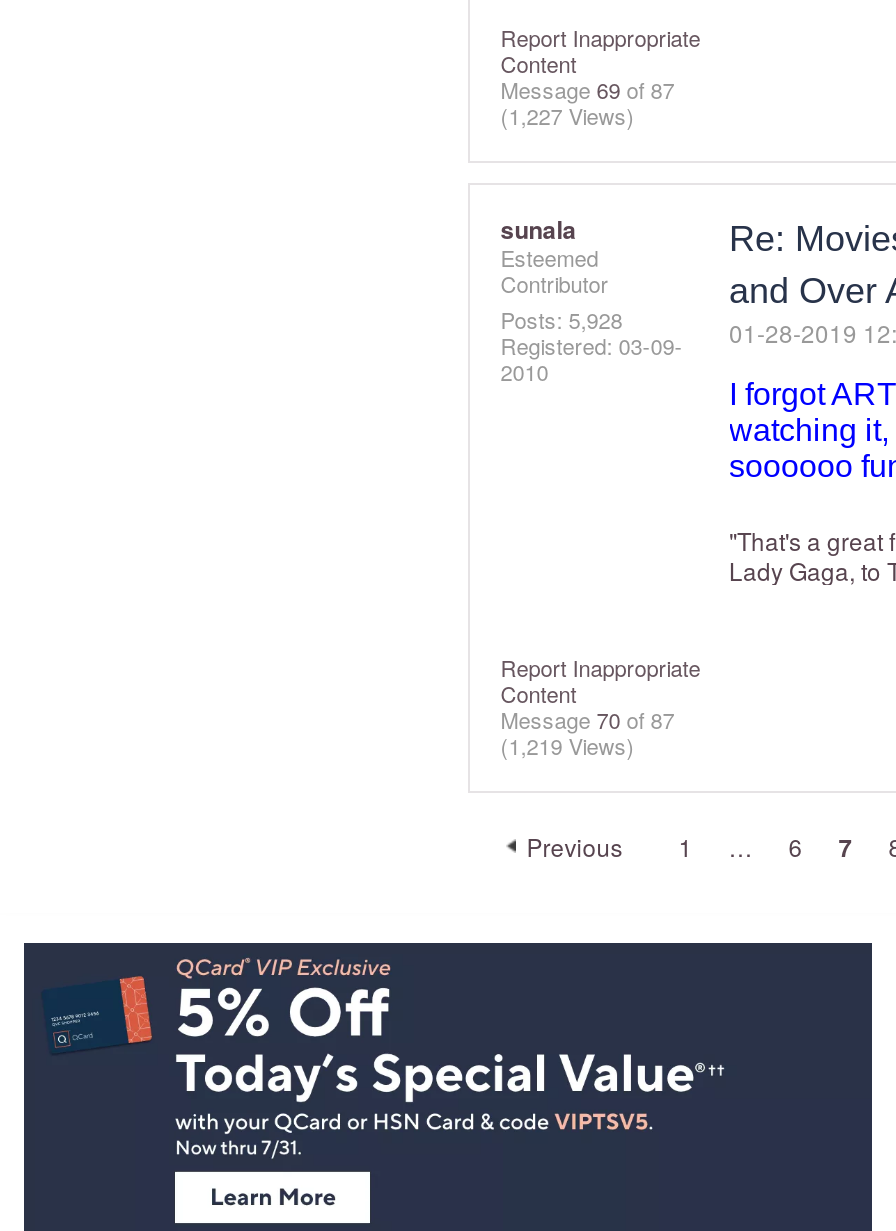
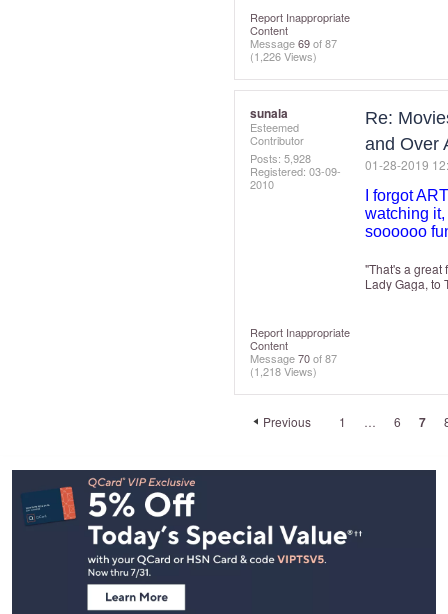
[500,99,634,131] (1,227 Views) -> [250,48,317,64] (1,226 Views)
[500,729,634,761] (1,219 Views) -> [250,363,317,379] (1,218 Views)

